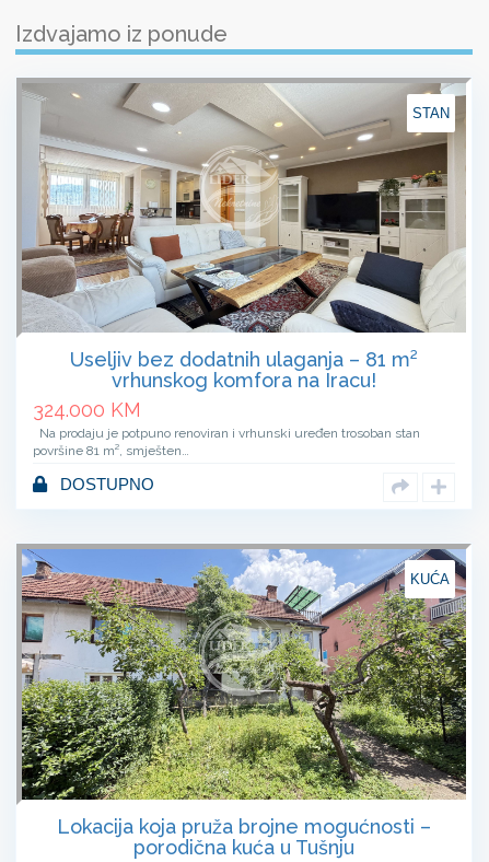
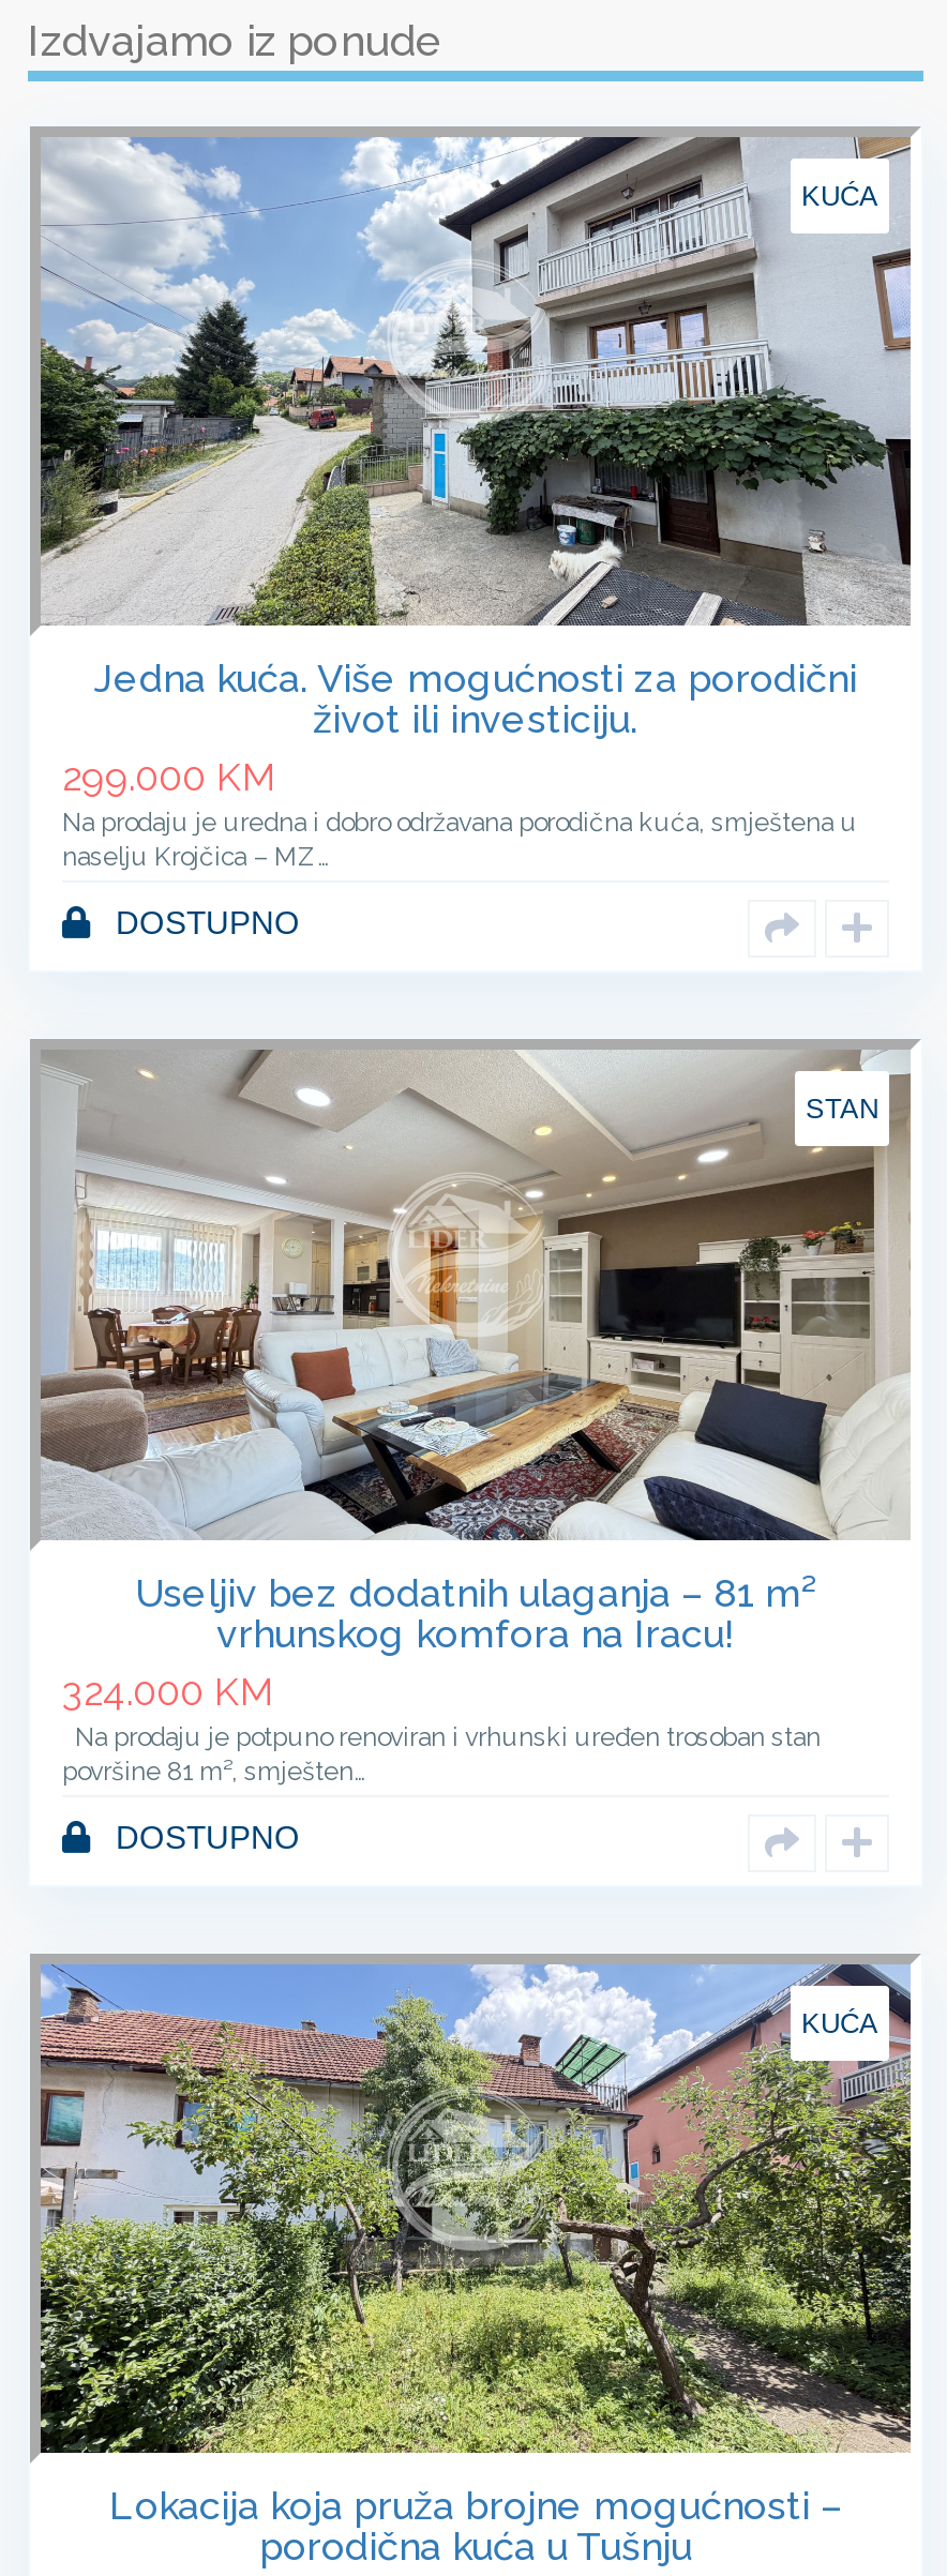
none -> [39,135,913,628] [image] | KUĆA
none -> [62,657,857,941] Jedna kuća. Više mogućnosti za porodični | život ili investiciju. | 299.000 KM | Na prodaju je uredna i dobro održavana porodična kuća, smještena u | naselju Krojčica – MZ… | DOSTUPNO

